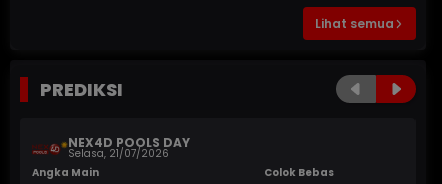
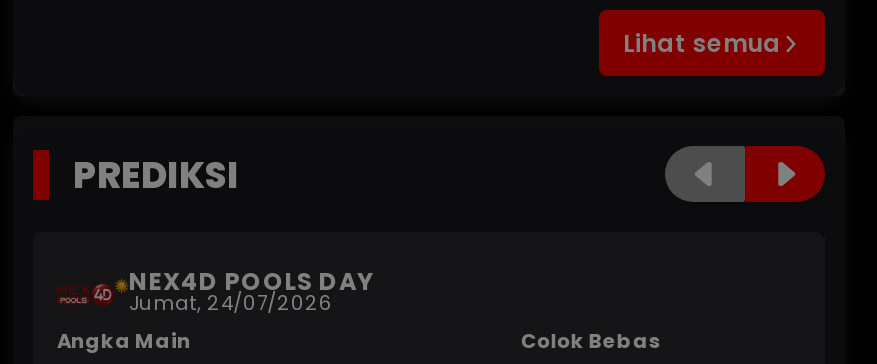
[68,146,169,161] Selasa, 21/07/2026 -> [129,288,333,318] Jumat, 24/07/2026

